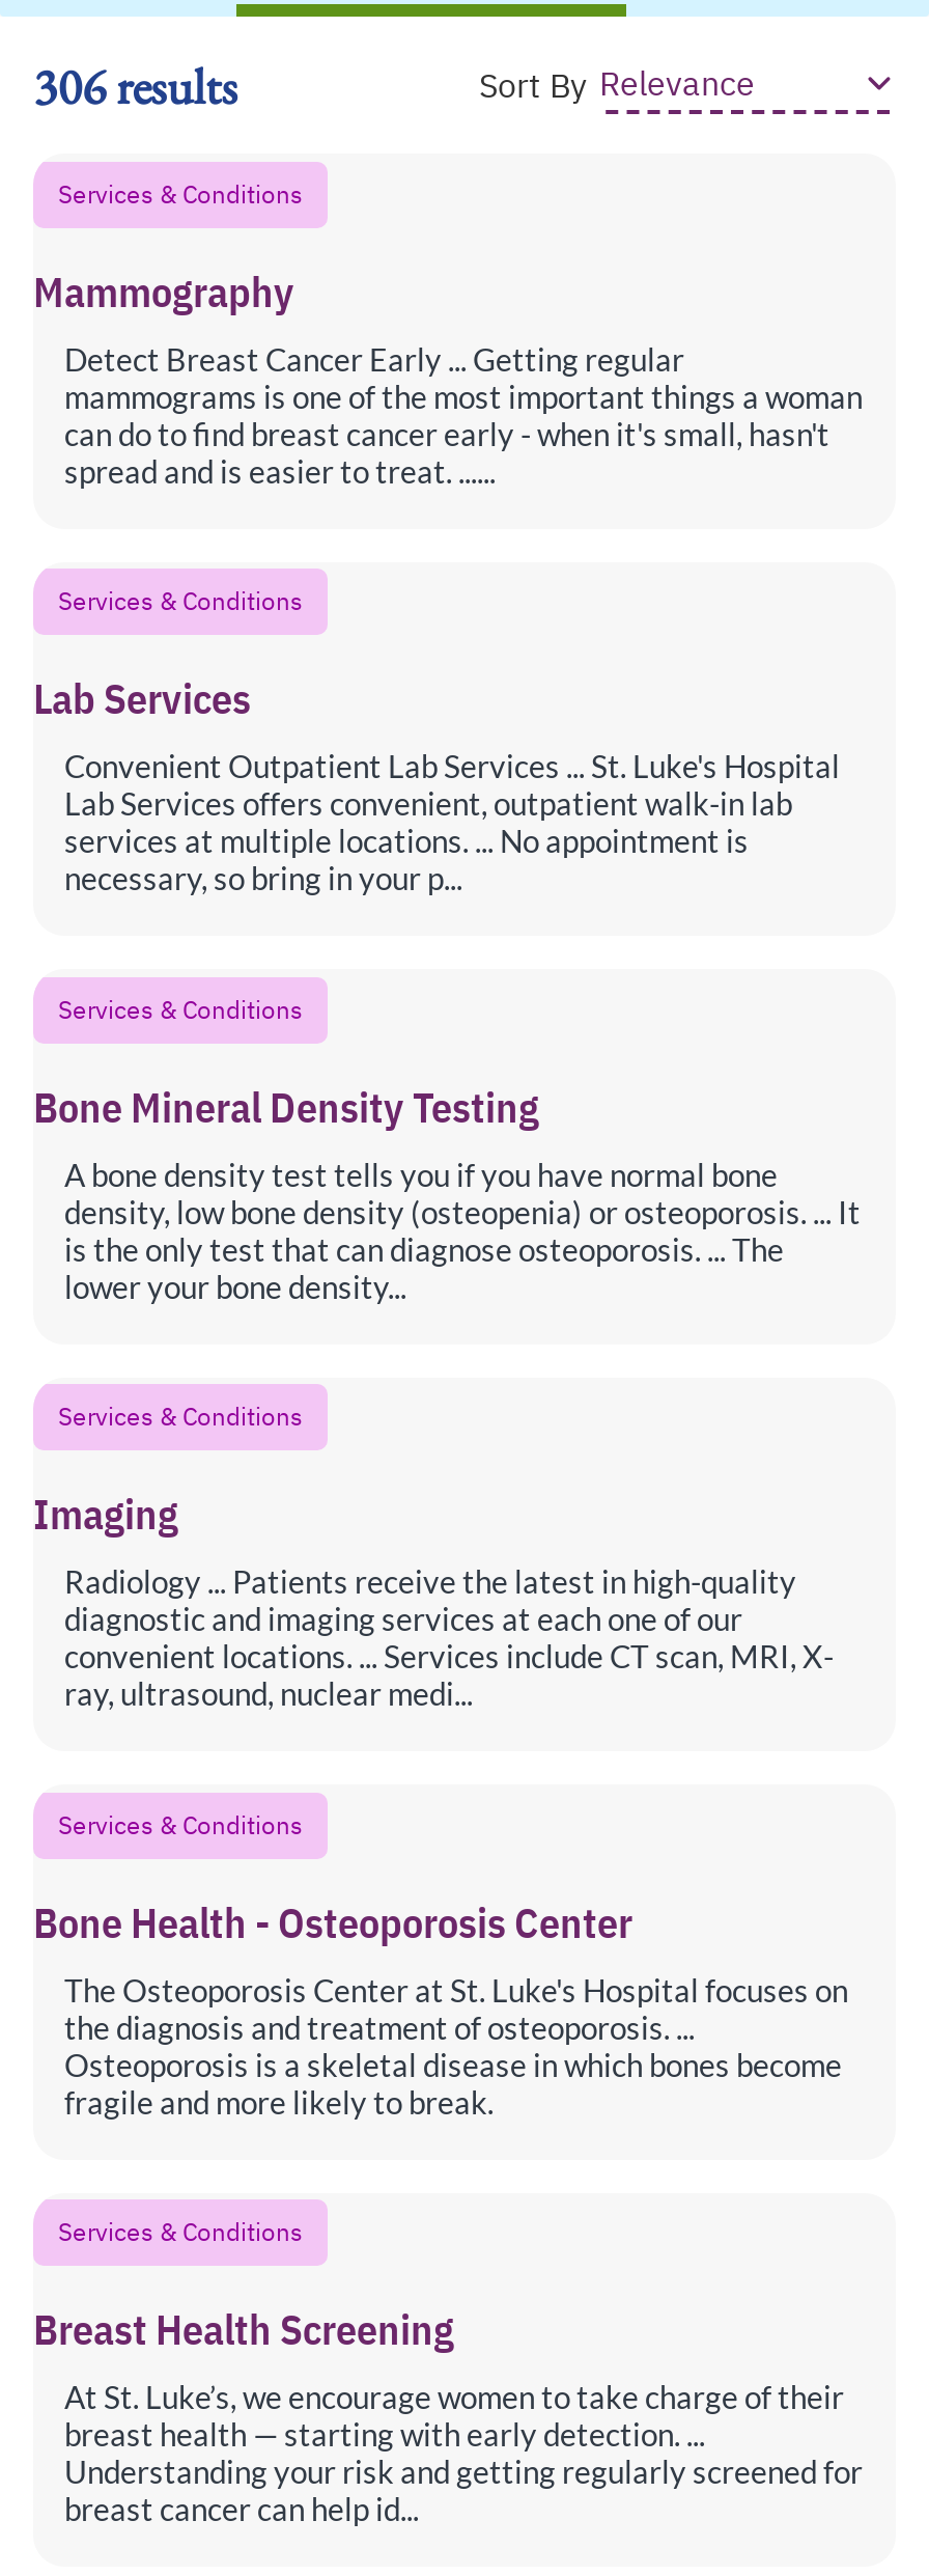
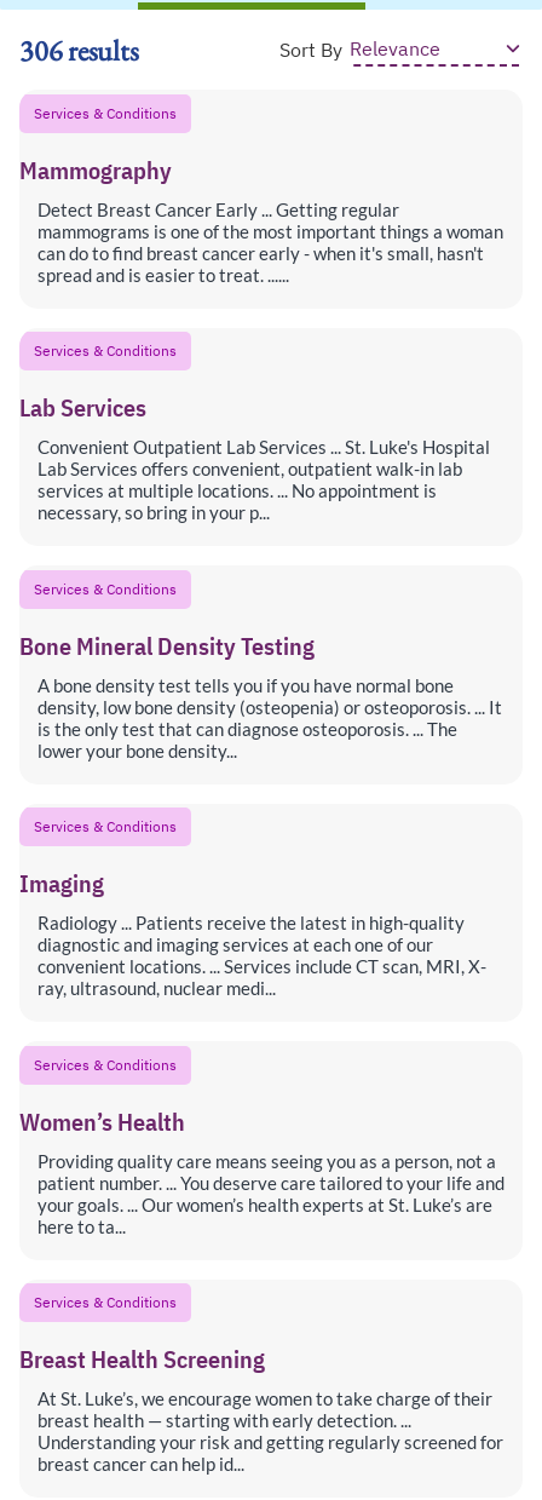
[33,1894,848,2120] Bone Health - Osteoporosis Center | The Osteoporosis Center at St. Luke's Hospital focuses on | the diagnosis and treatment of osteoporosis. ... | Osteoporosis is a skeletal disease in which bones become | fragile and more likely to break. -> [19,1105,504,1237] Women’s Health | Providing quality care means seeing you as a person, not a | patient number. ... You deserve care tailored to your life and | your goals. ... Our women’s health experts at St. Luke’s are | here to ta...

